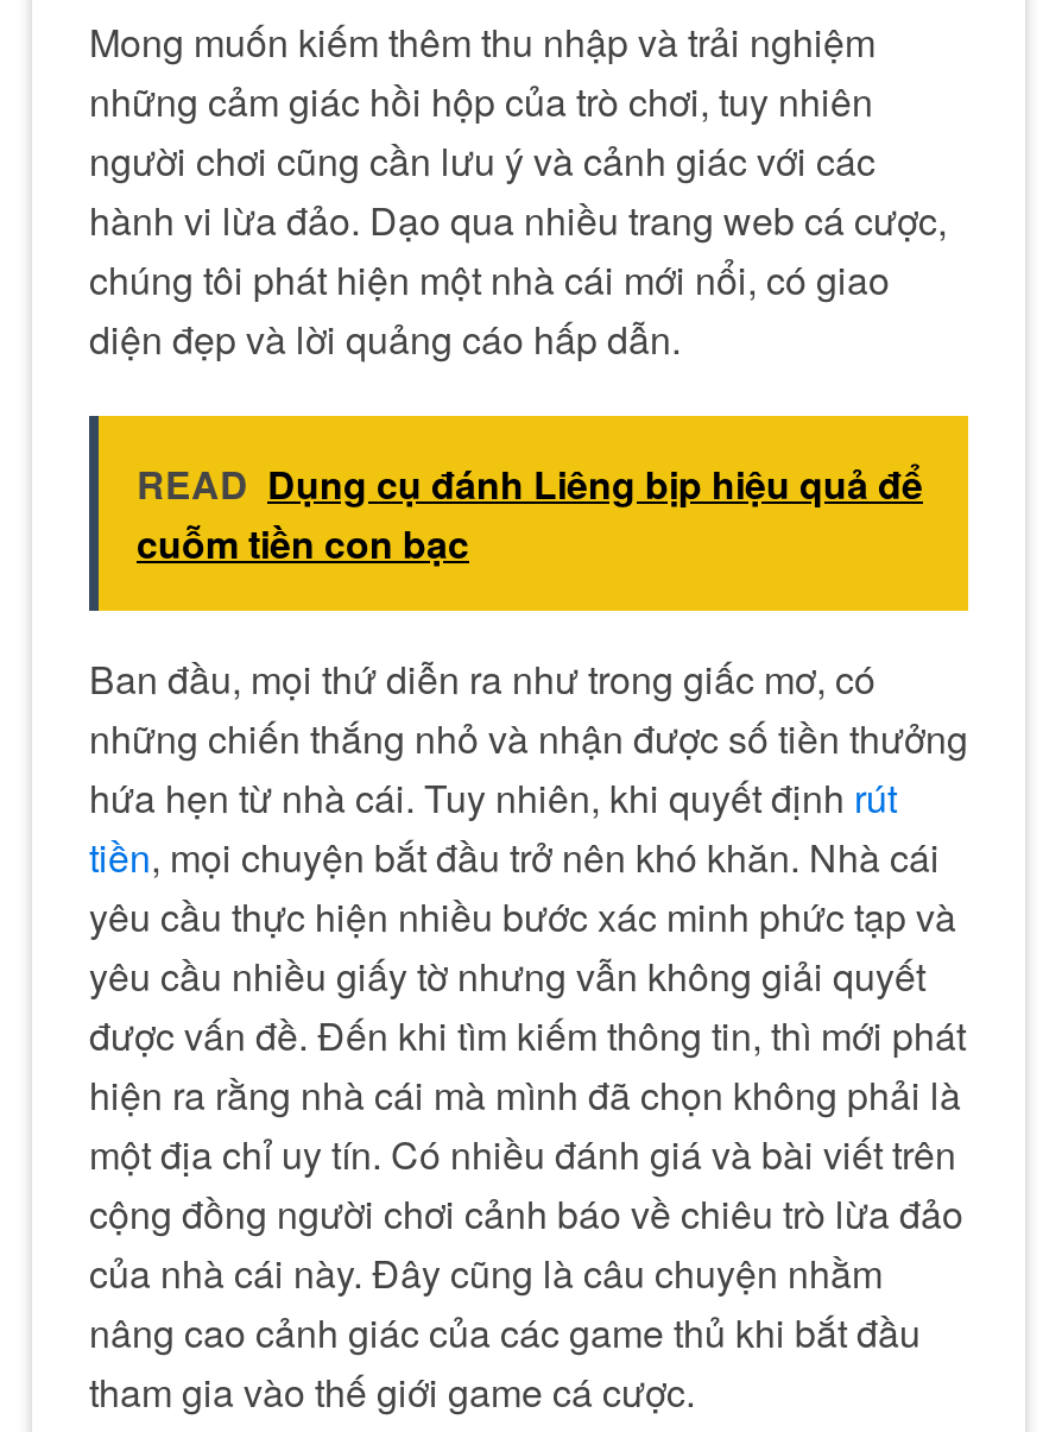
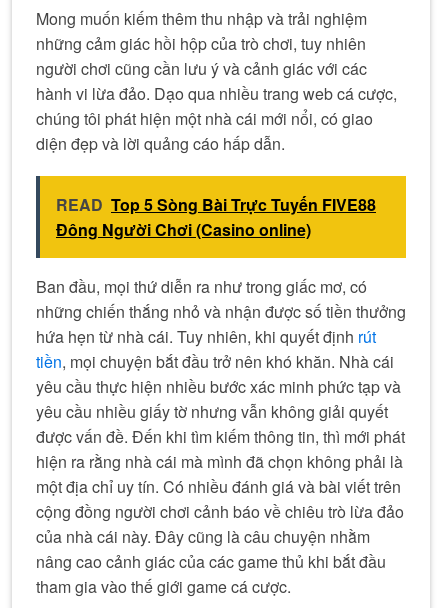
[137,457,923,571] READ Dụng cụ đánh Liêng bịp hiệu quả để | cuỗm tiền con bạc -> [56,193,376,241] READ Top 5 Sòng Bài Trực Tuyến FIVE88 | Đông Người Chơi (Casino online)

